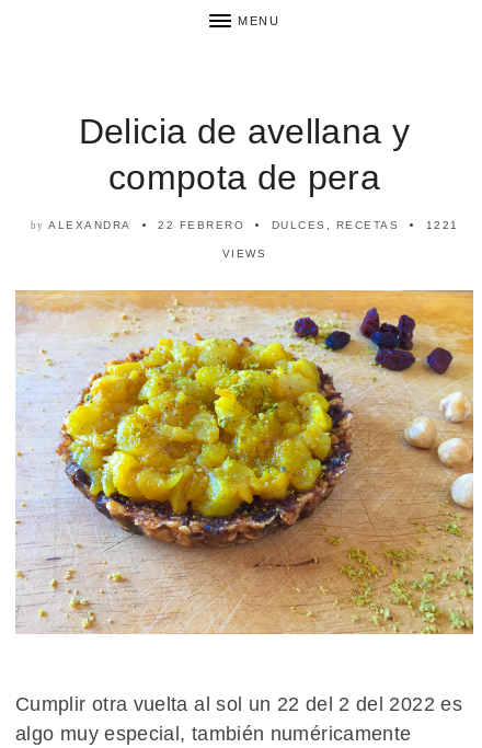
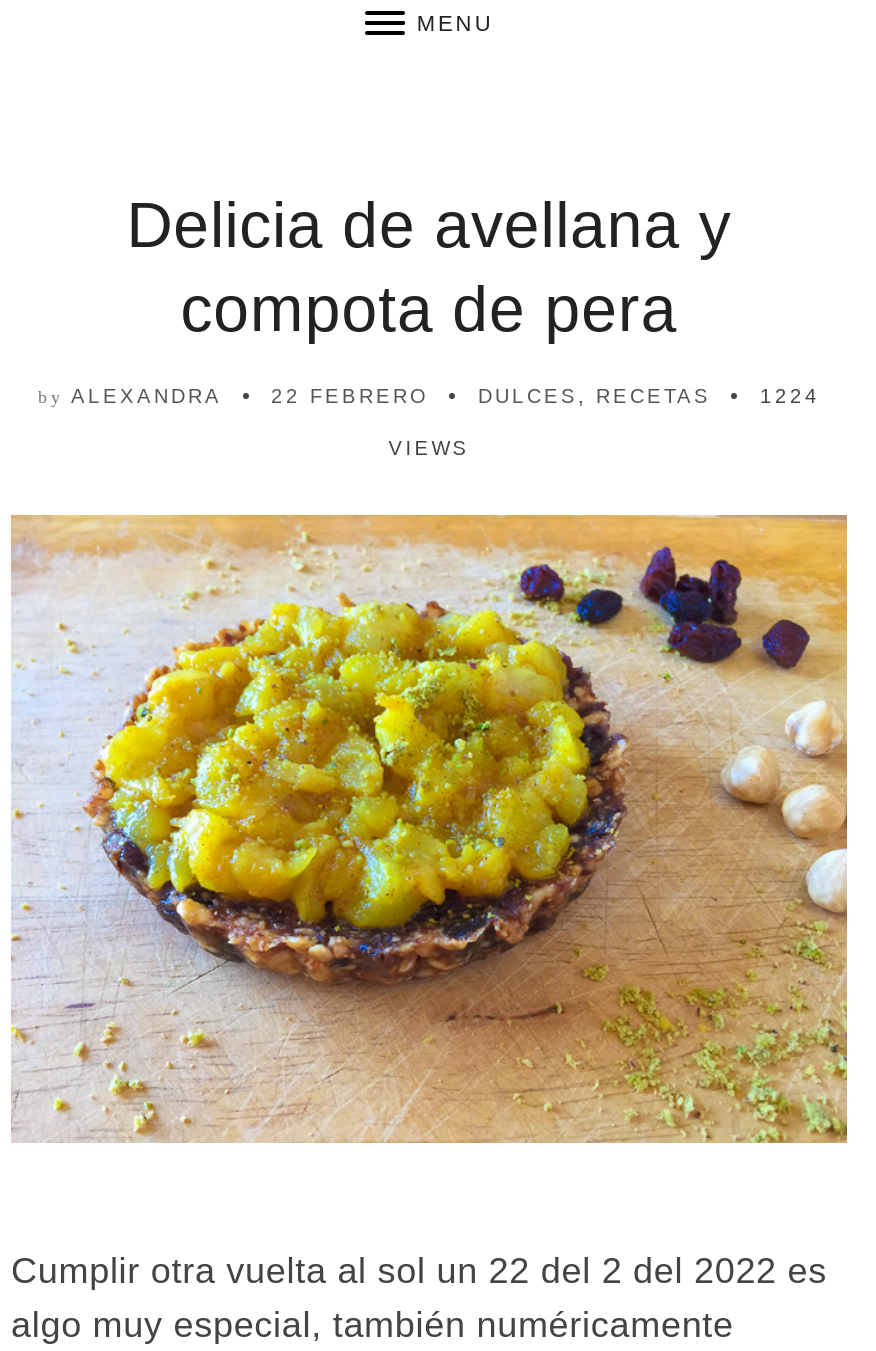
[426,219,458,231] 1221 -> [760,385,820,407] 1224

